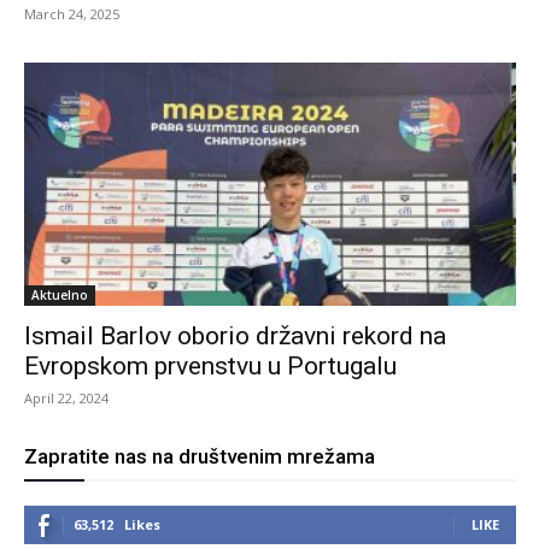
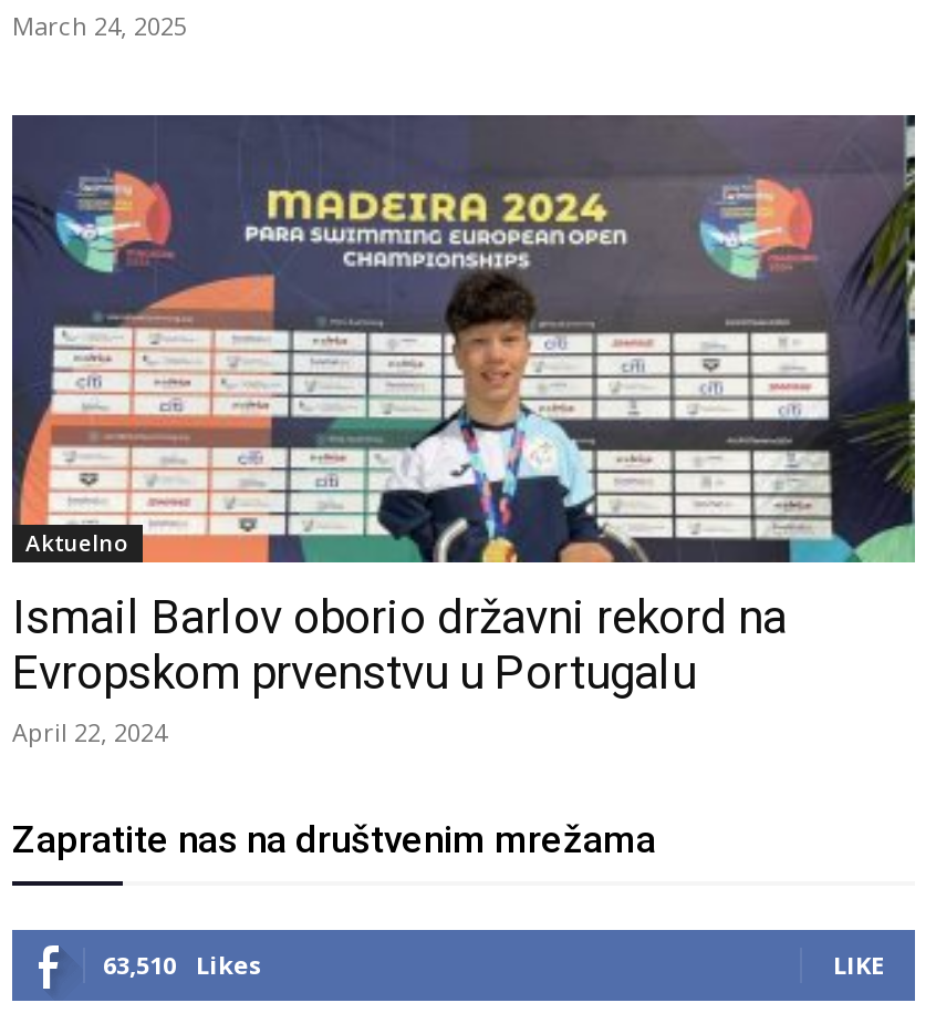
[74,515,160,533] 63,512 Likes -> [103,947,262,981] 63,510 Likes

